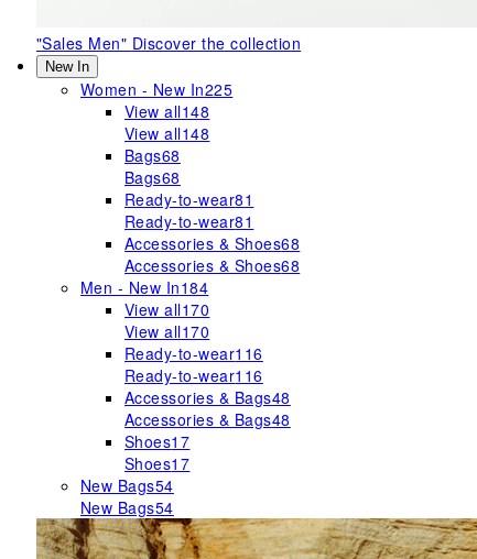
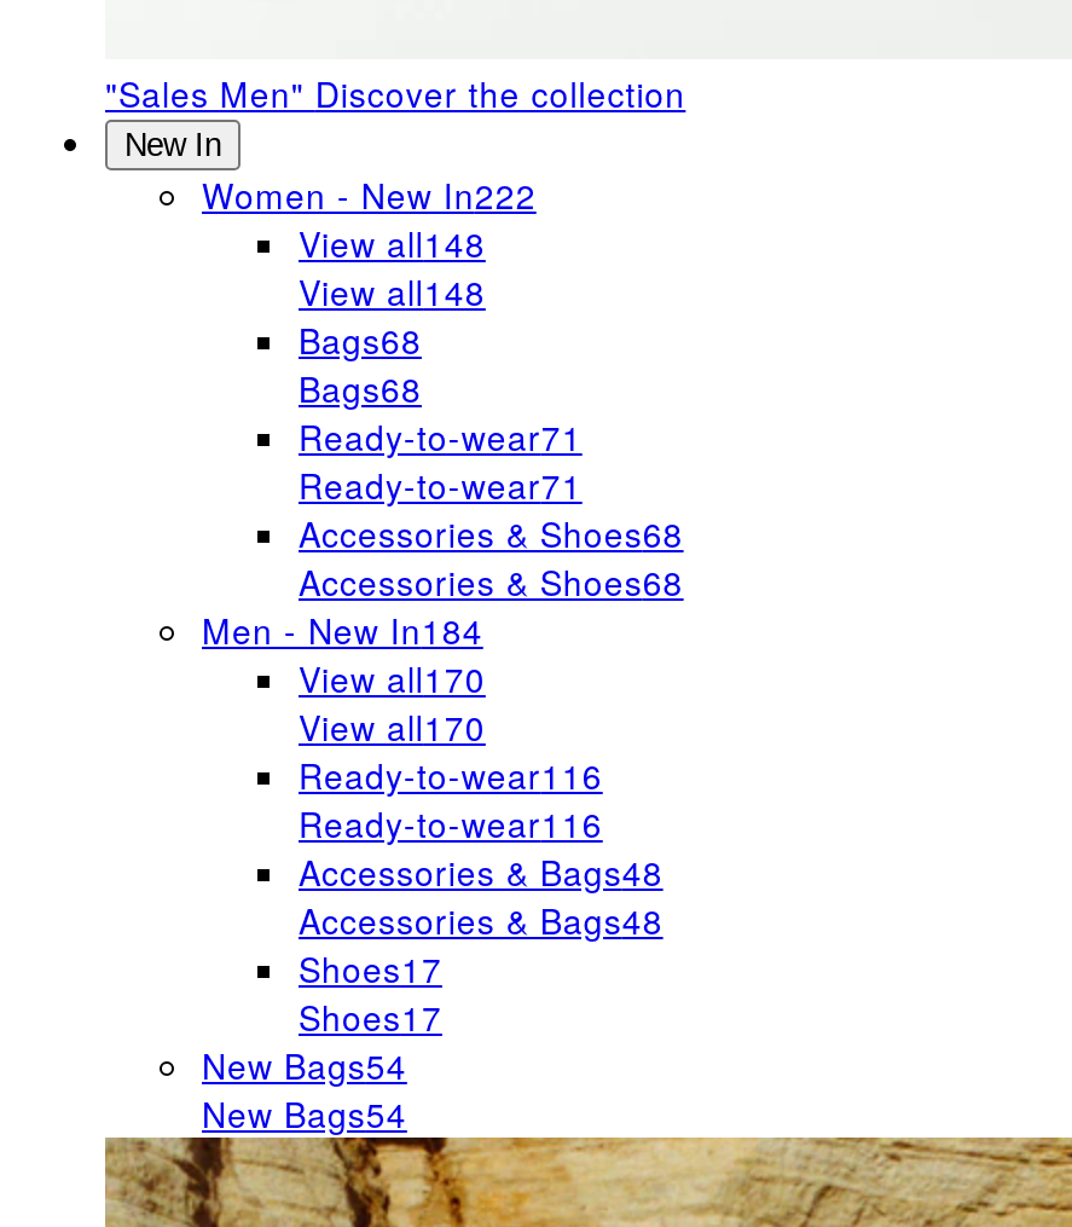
[80,78,233,100] Women - New In225 -> [202,170,536,219] Women - New In222
[124,188,254,210] Ready-to-wear81 -> [299,412,582,461] Ready-to-wear71
[124,210,254,232] Ready-to-wear81 -> [299,461,582,509] Ready-to-wear71

